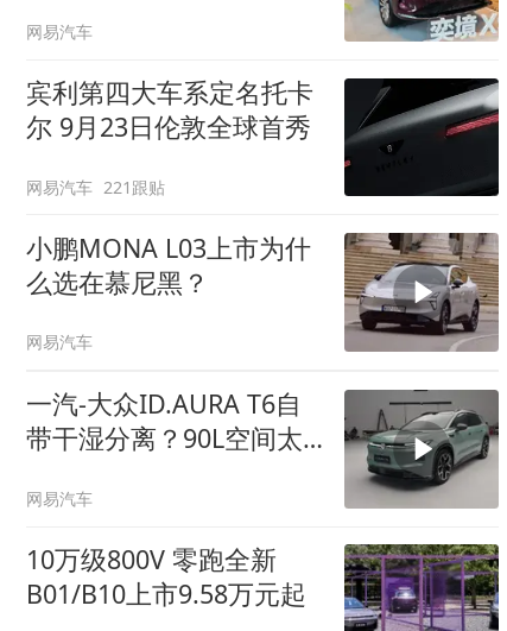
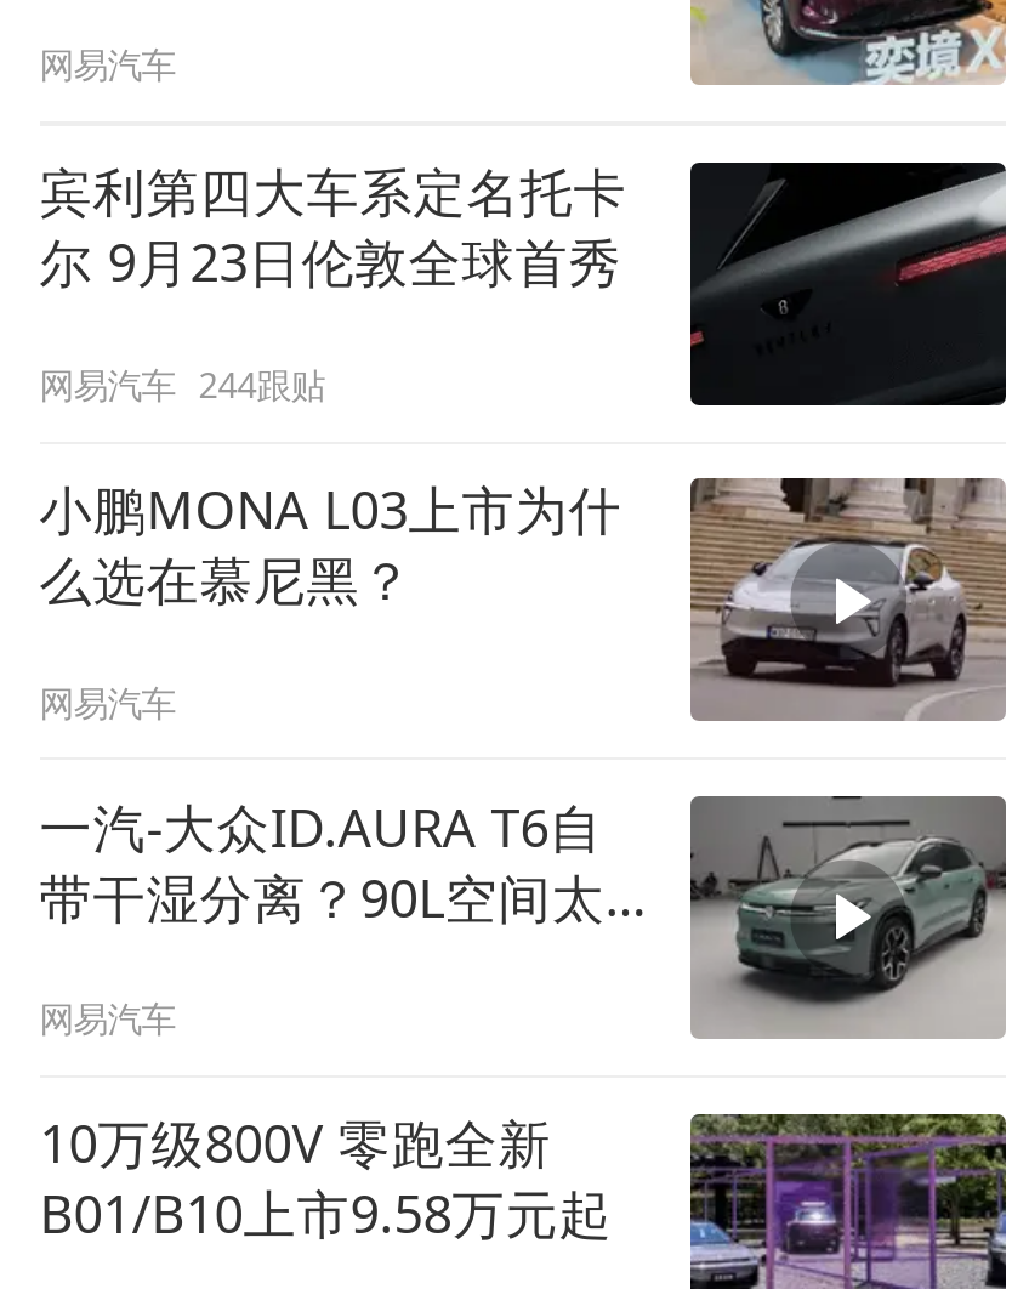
[26,176,165,198] 网易汽车 221跟贴 -> [39,361,325,407] 网易汽车 244跟贴

